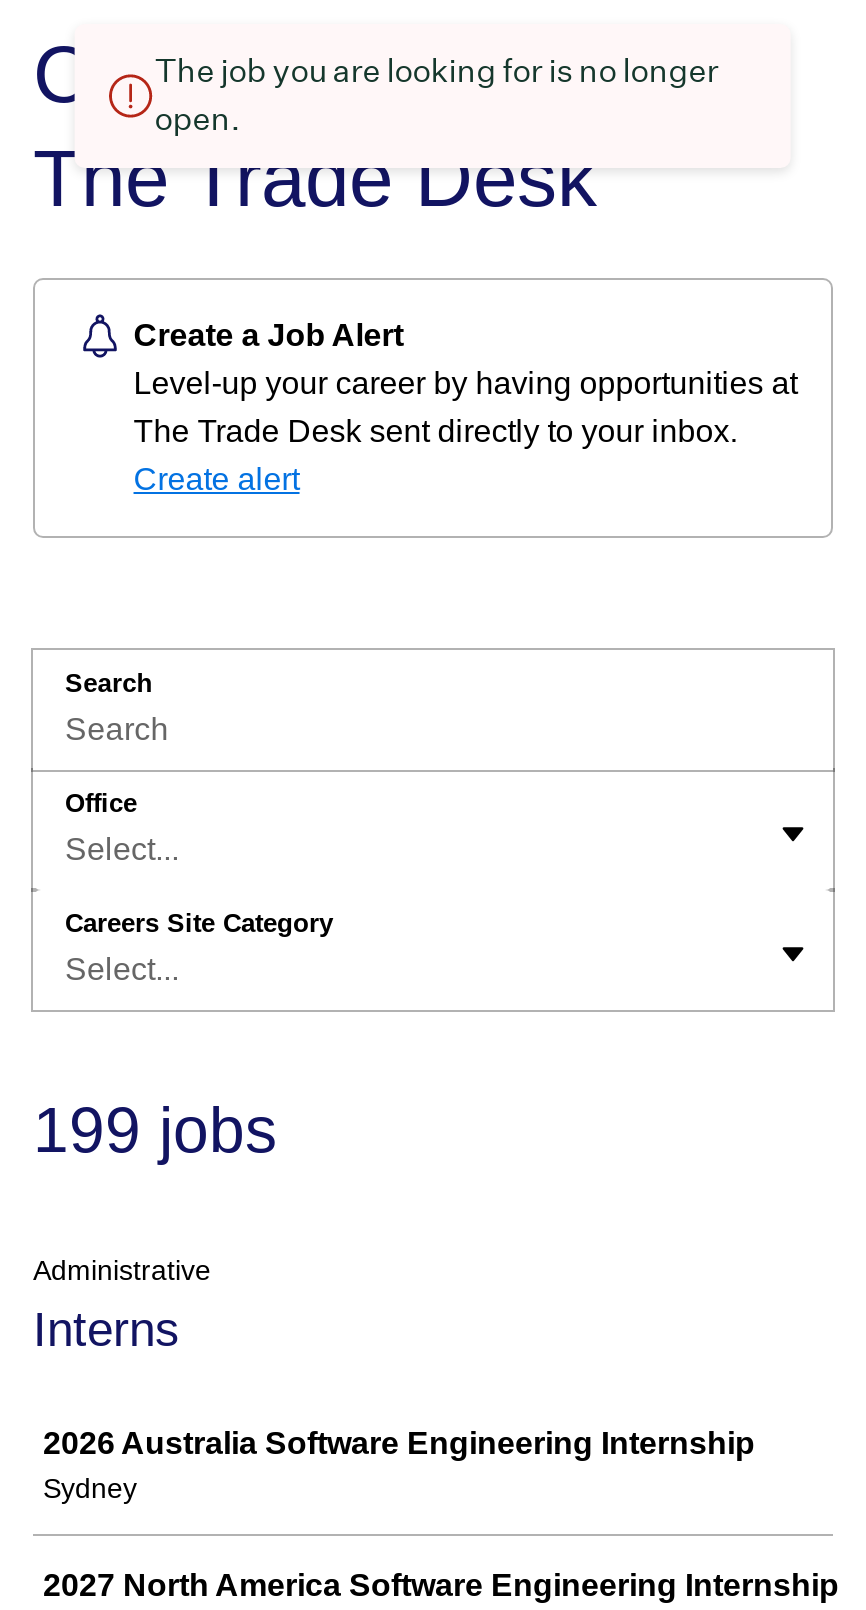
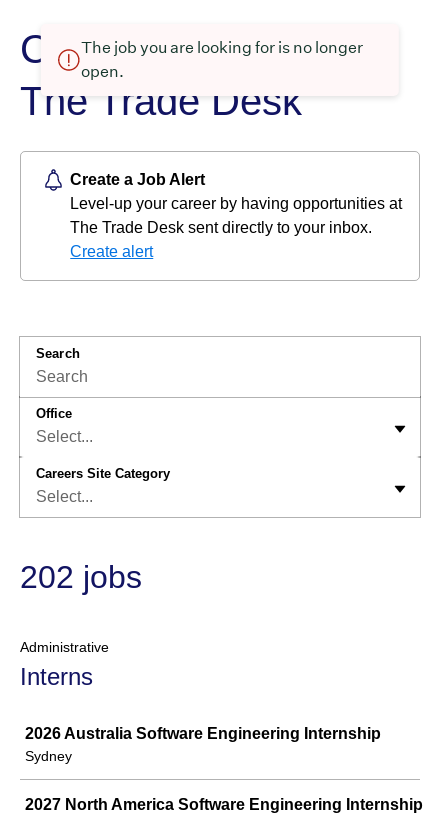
[33,1094,277,1166] 199 jobs -> [20,559,142,595] 202 jobs

